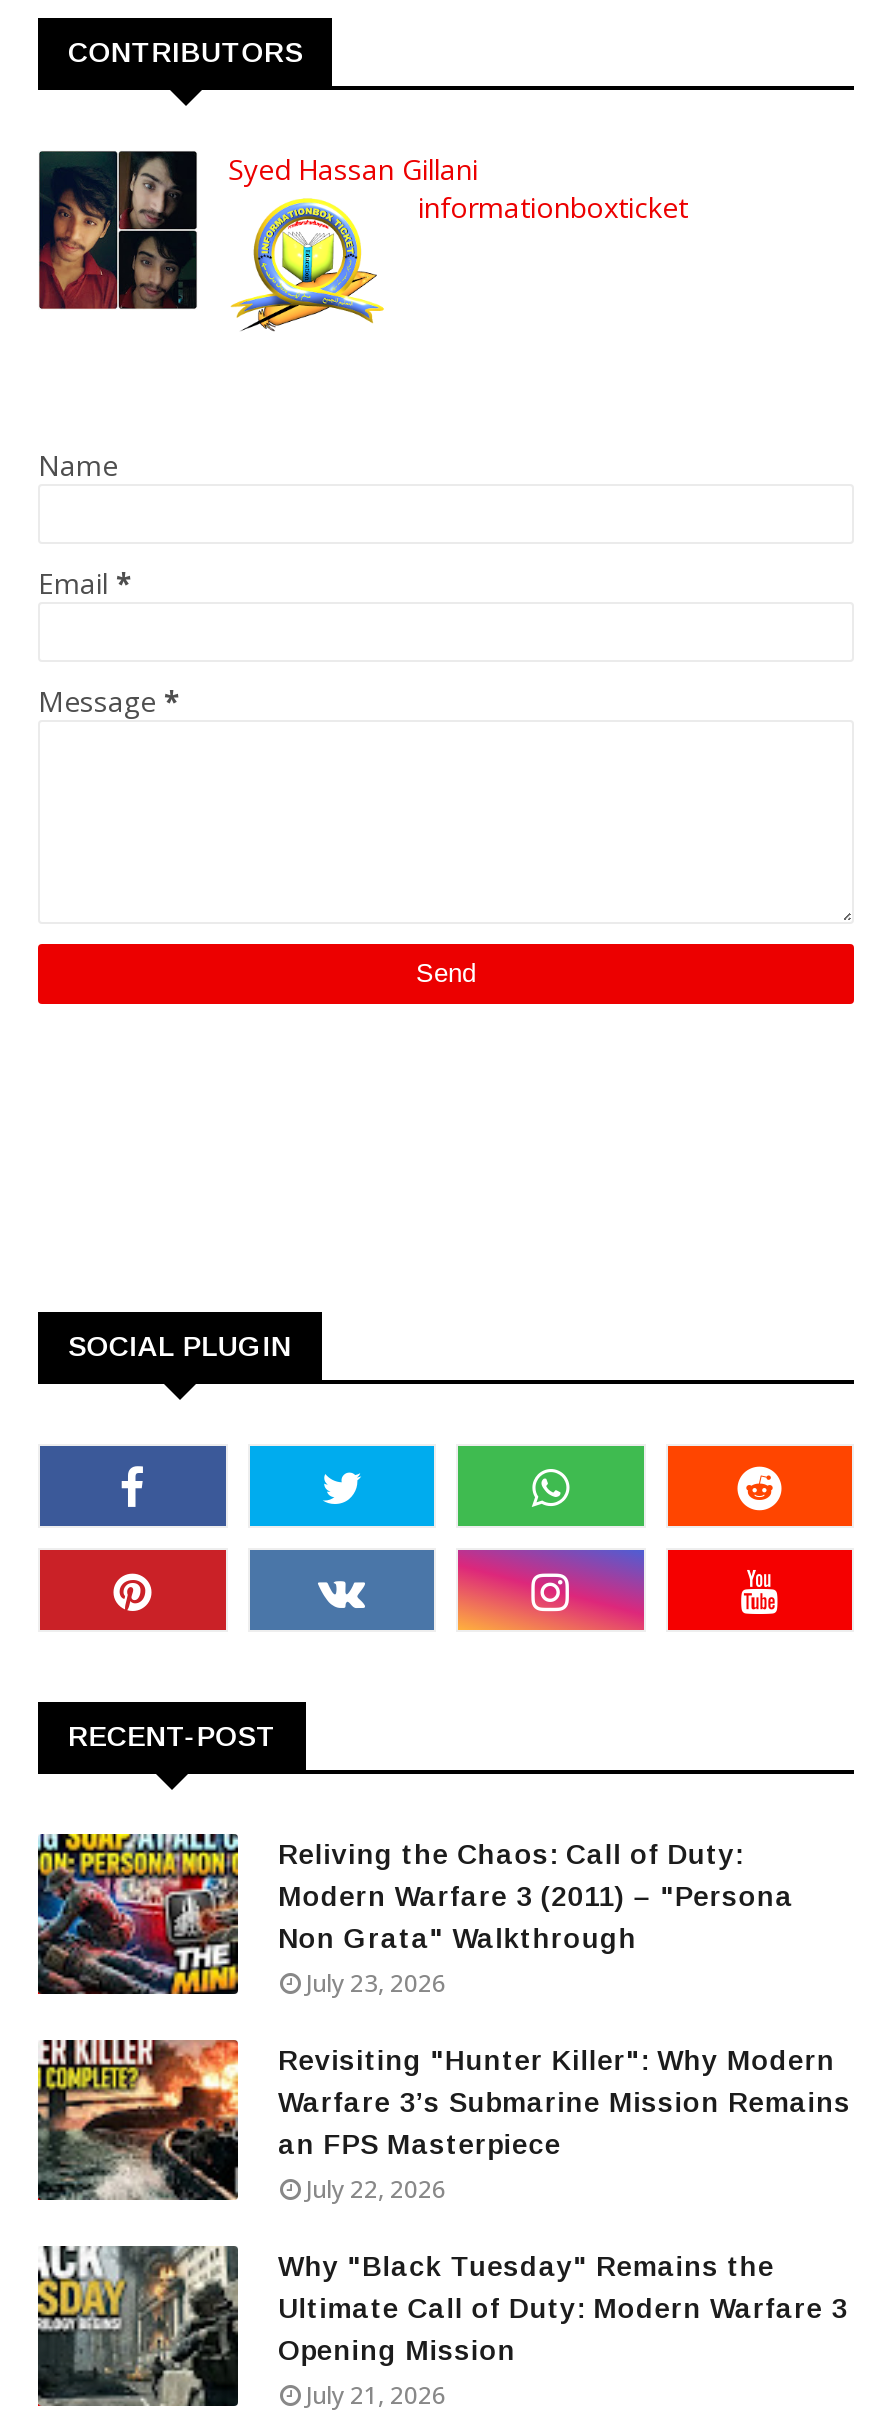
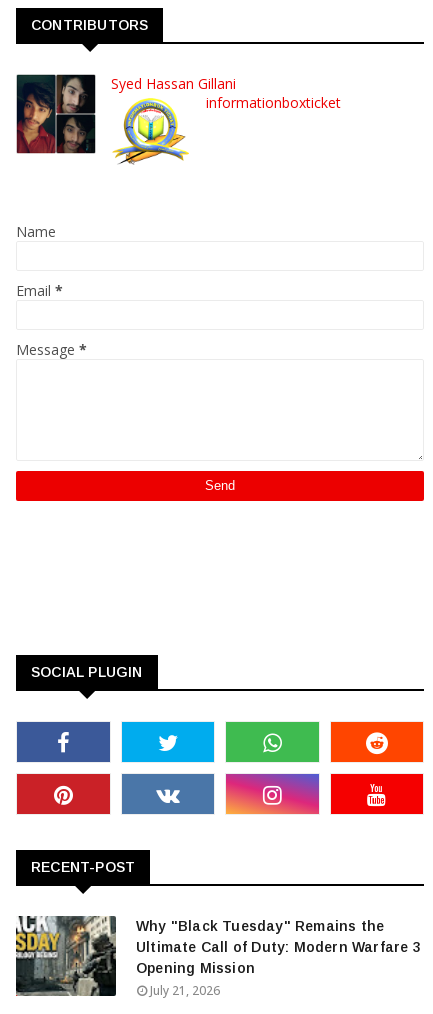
[36,1832,851,2206] [image] | Reliving the Chaos: Call of Duty: | Modern Warfare 3 (2011) – "Persona | Non Grata" Walkthrough | July 23, 2026 | Revisiting "Hunter Killer": Why Modern | Warfare 3’s Submarine Mission Remains | an FPS Masterpiece | July 22, 2026 -> none
[36,2038,240,2202] [image] -> none

